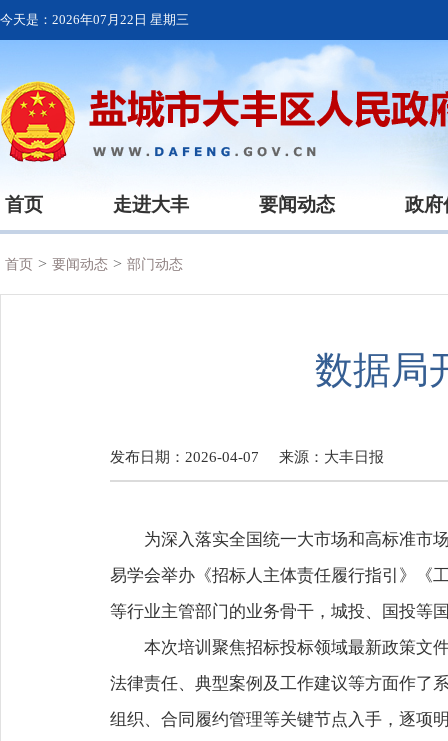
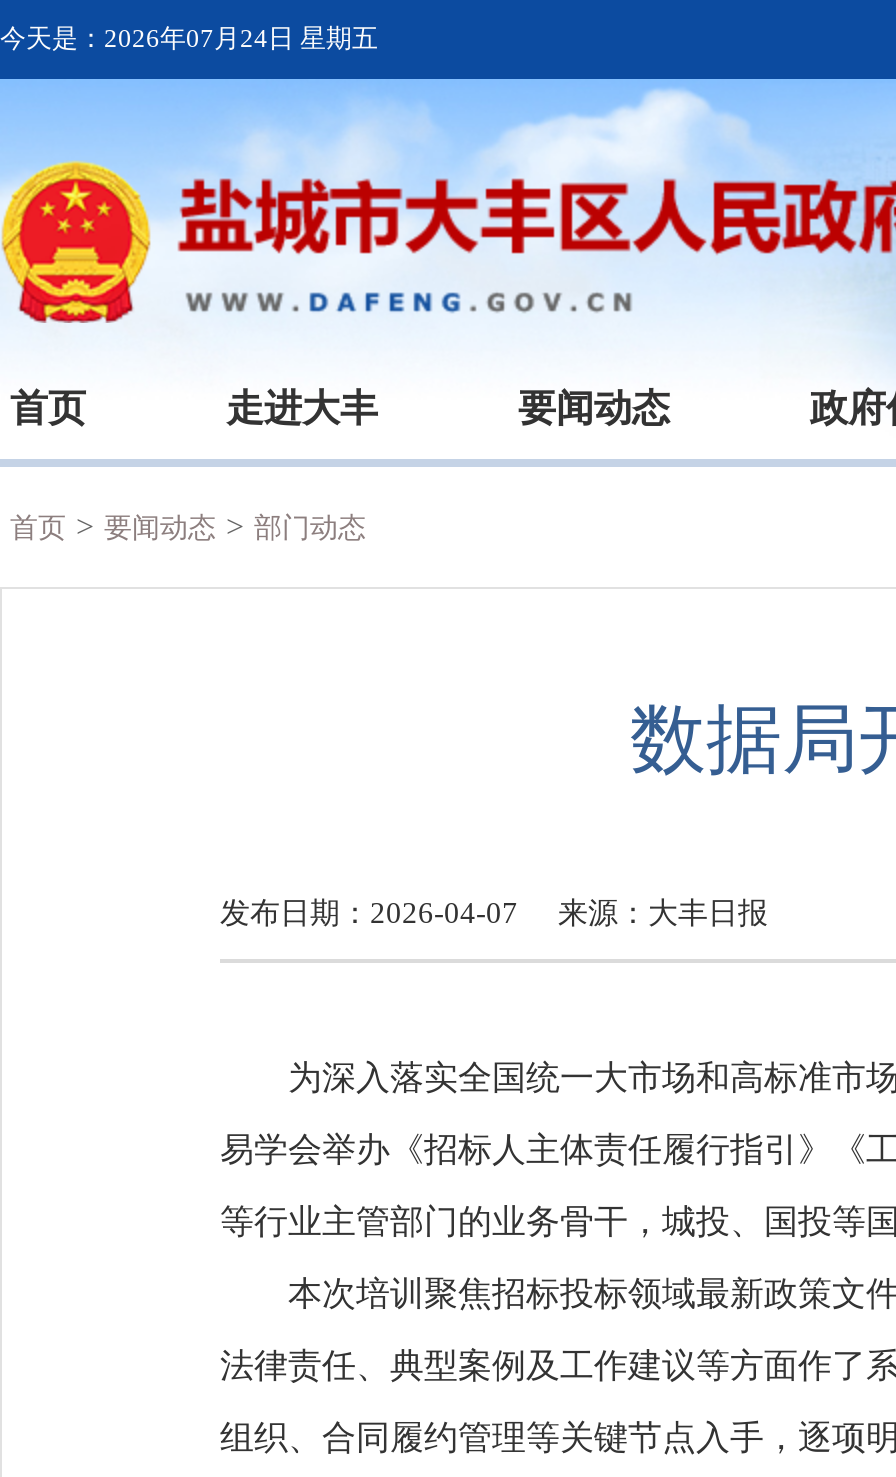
[0,12,189,27] 今天是：2026年07月22日 星期三 -> [0,23,378,53] 今天是：2026年07月24日 星期五

